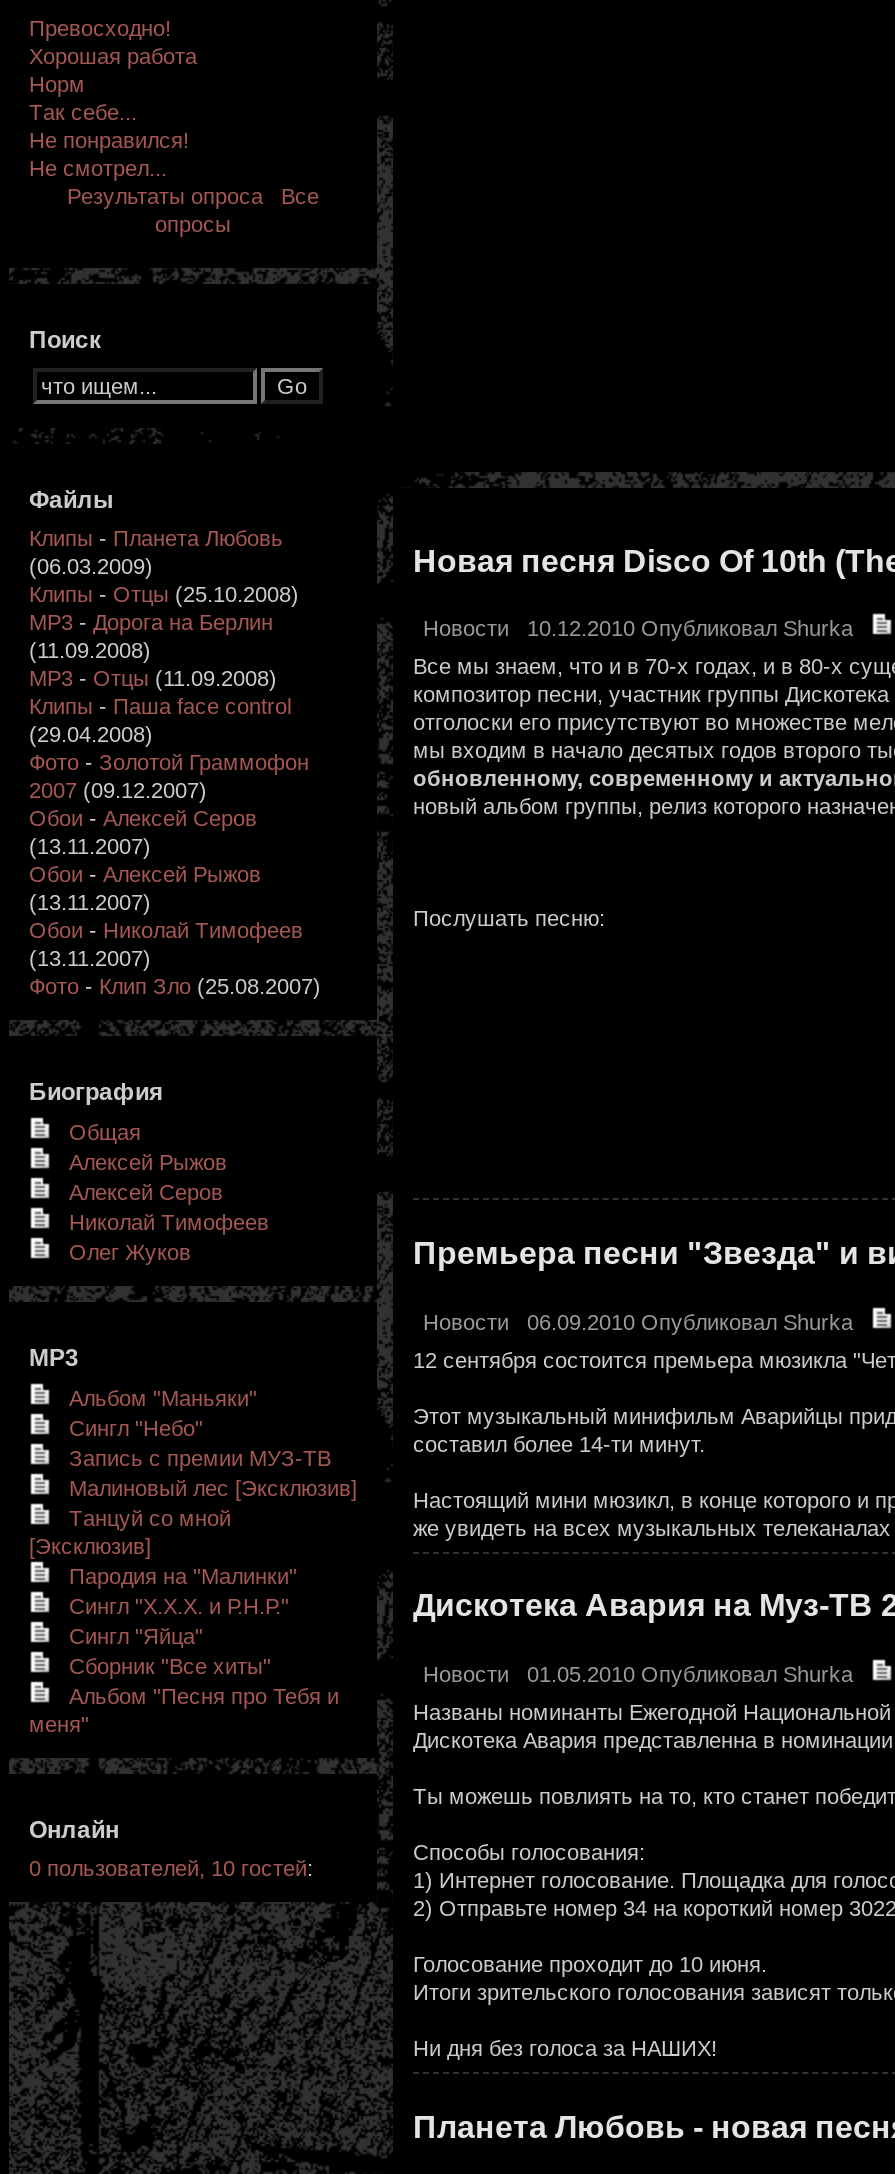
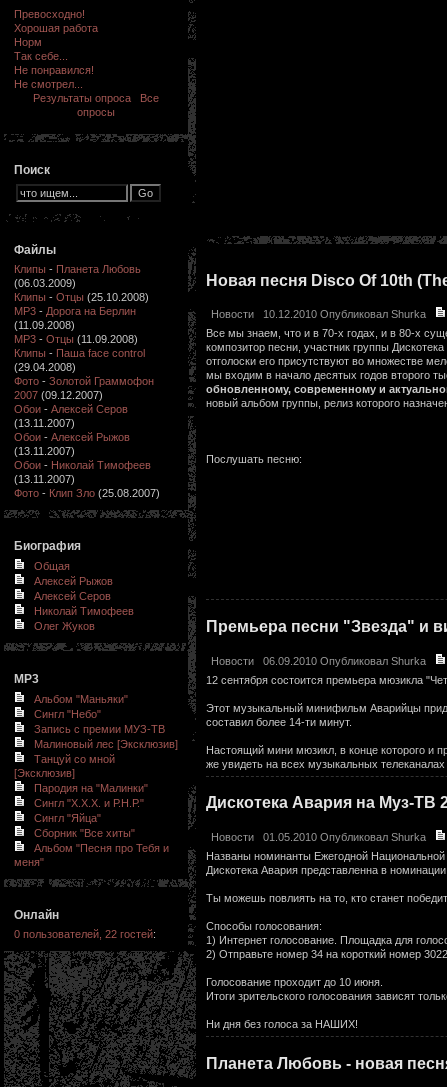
[29,1855,313,1879] 0 пользователей, 10 гостей: -> [14,928,156,940] 0 пользователей, 22 гостей:

